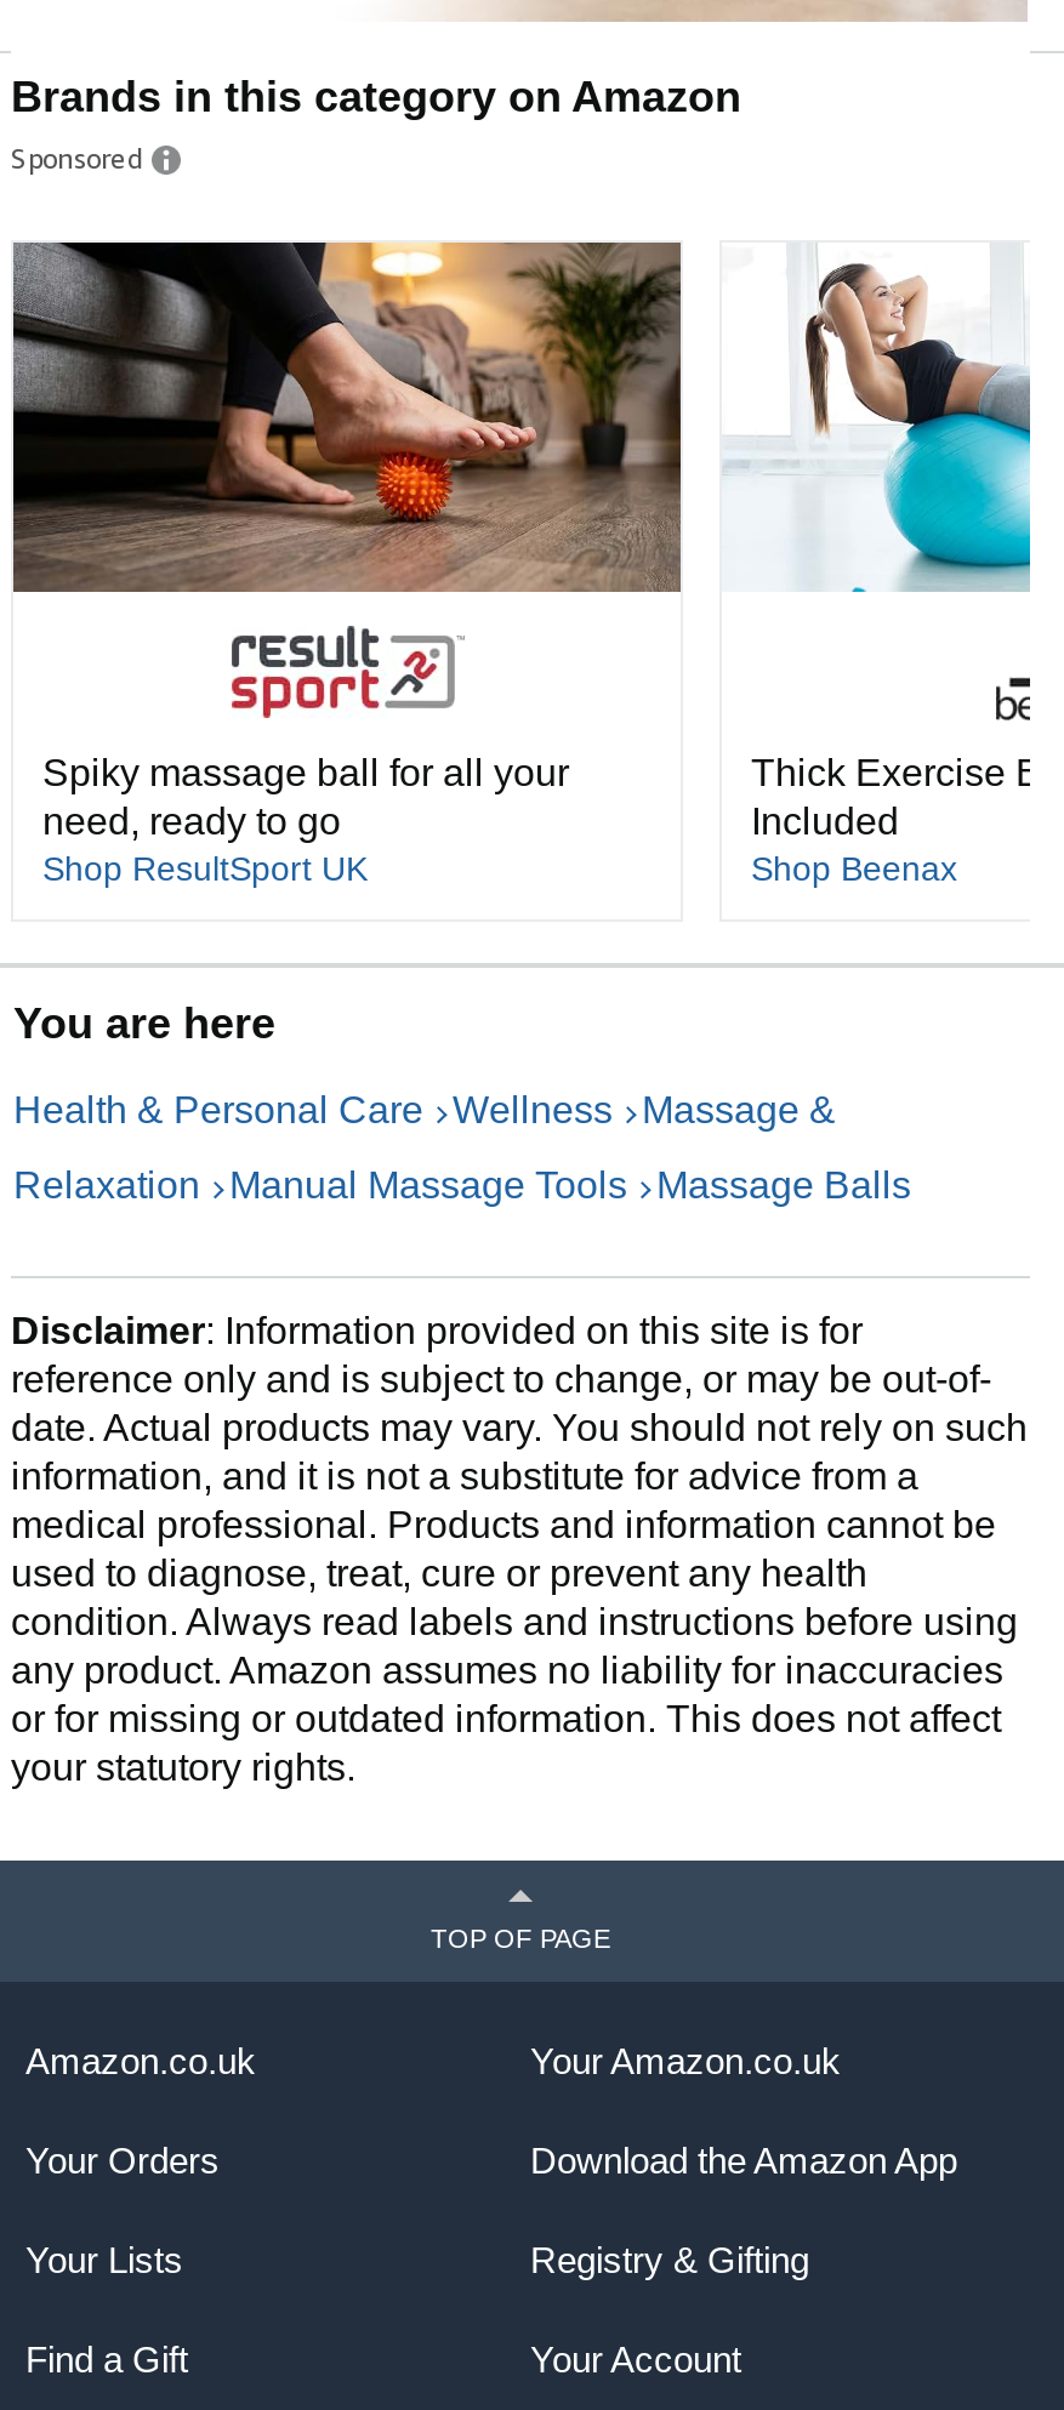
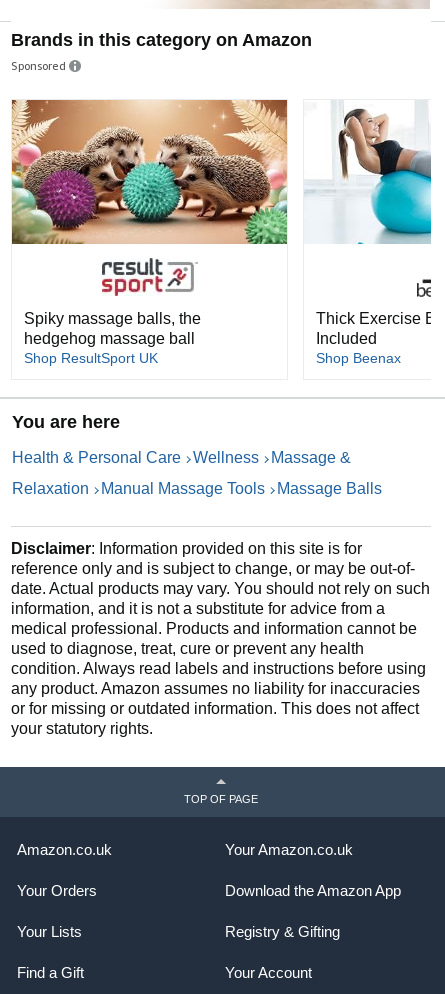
[11,240,683,592] [image] -> [11,99,288,245] [image]
[42,752,569,841] Spiky massage ball for all your | need, ready to go -> [24,310,201,347] Spiky massage balls, the | hedgehog massage ball

